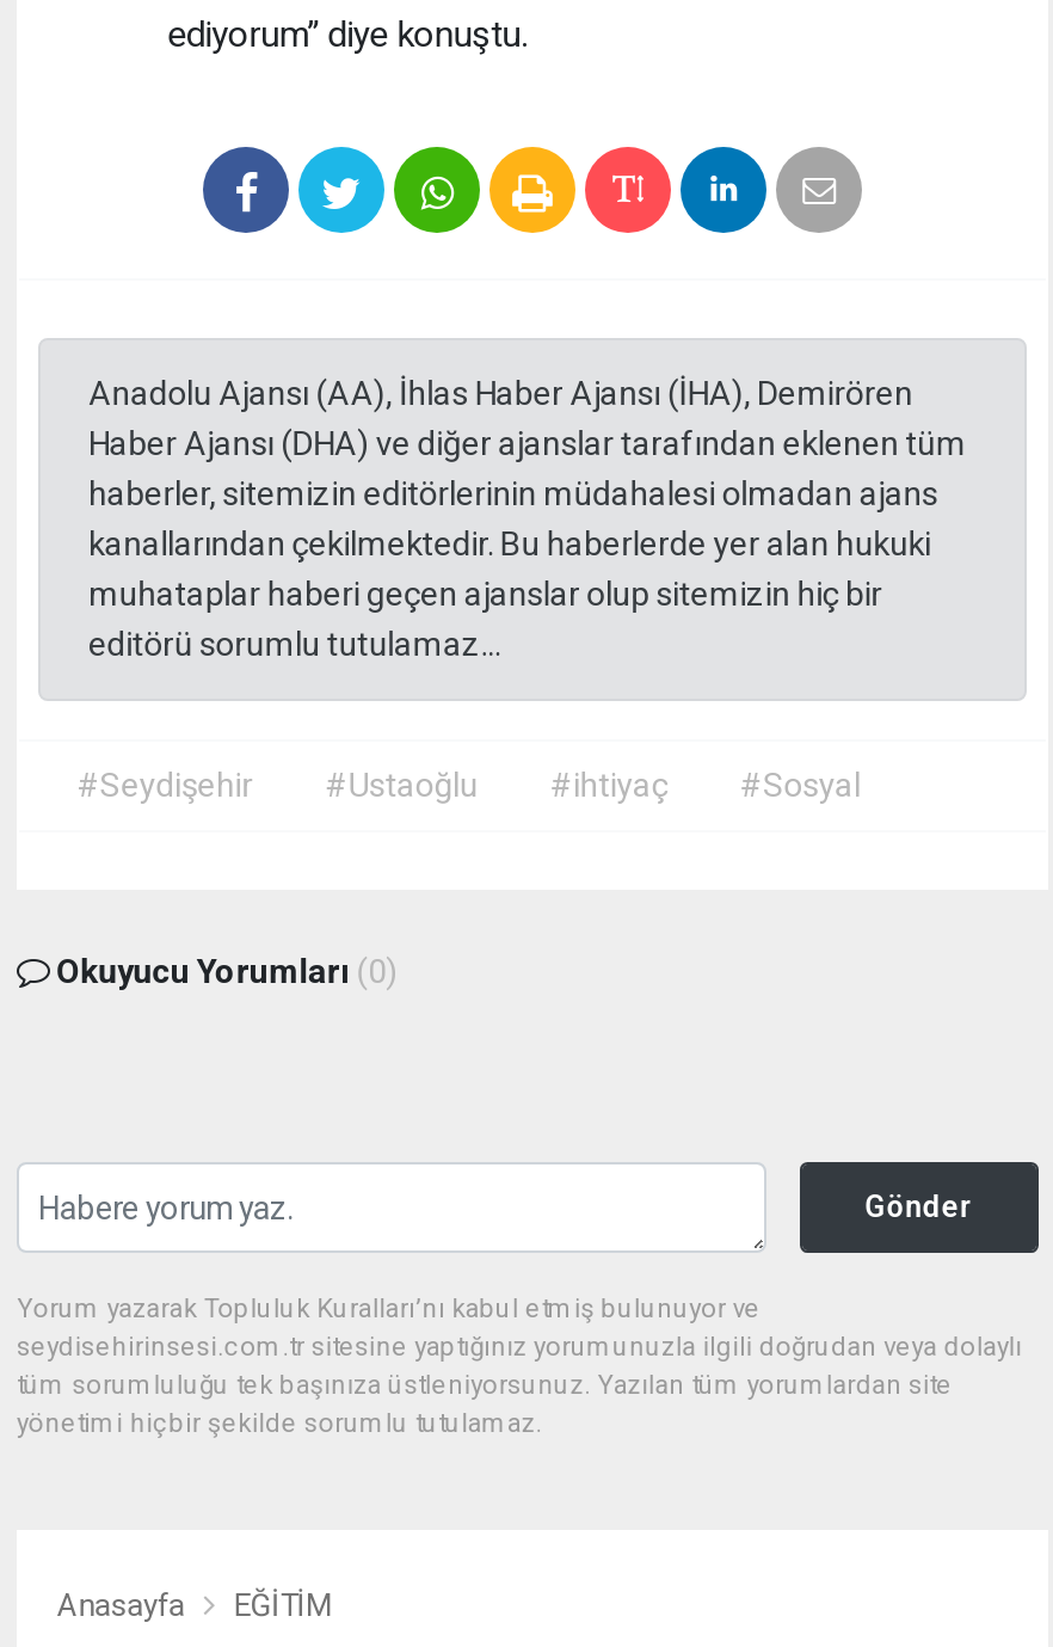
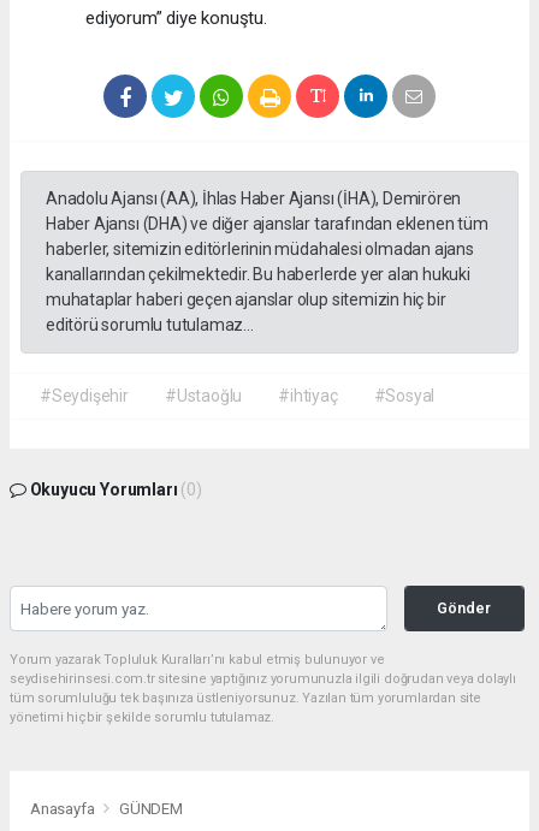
[234,1588,331,1623] EĞİTİM -> [119,800,183,818] GÜNDEM

